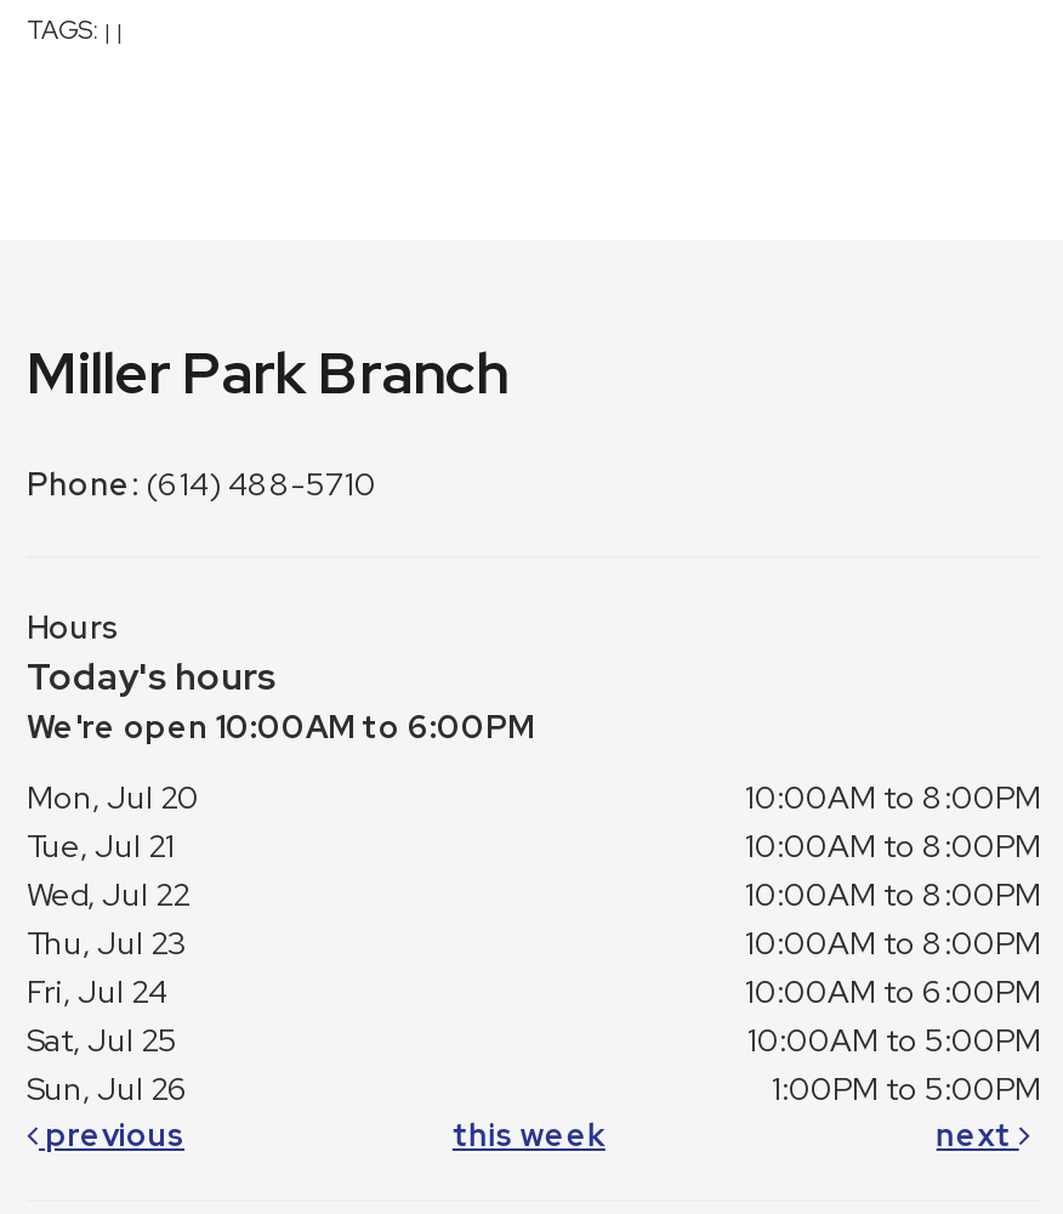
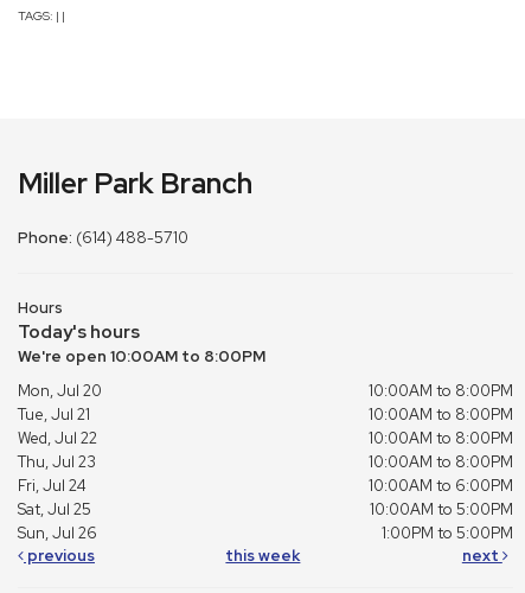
[27,706,534,747] We're open 10:00AM to 6:00PM -> [18,346,265,366] We're open 10:00AM to 8:00PM

